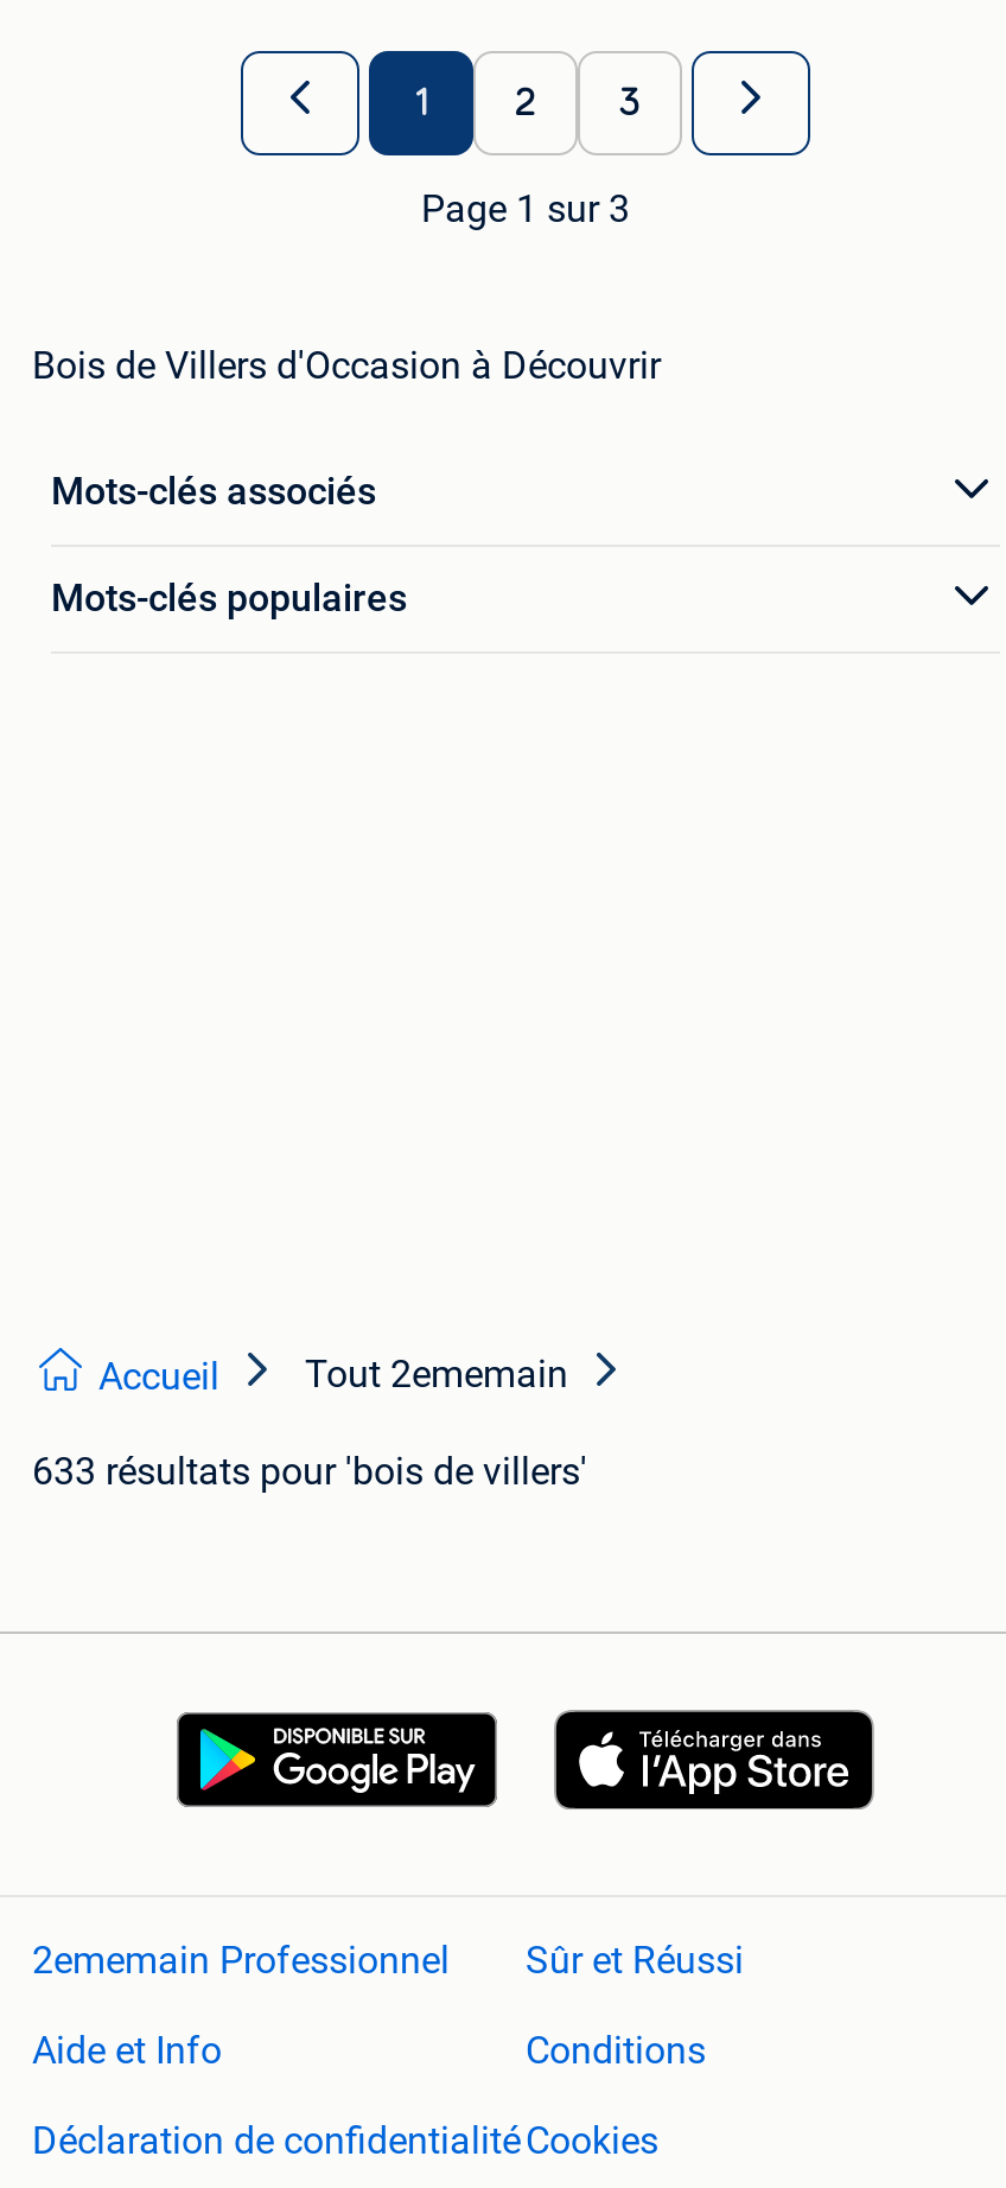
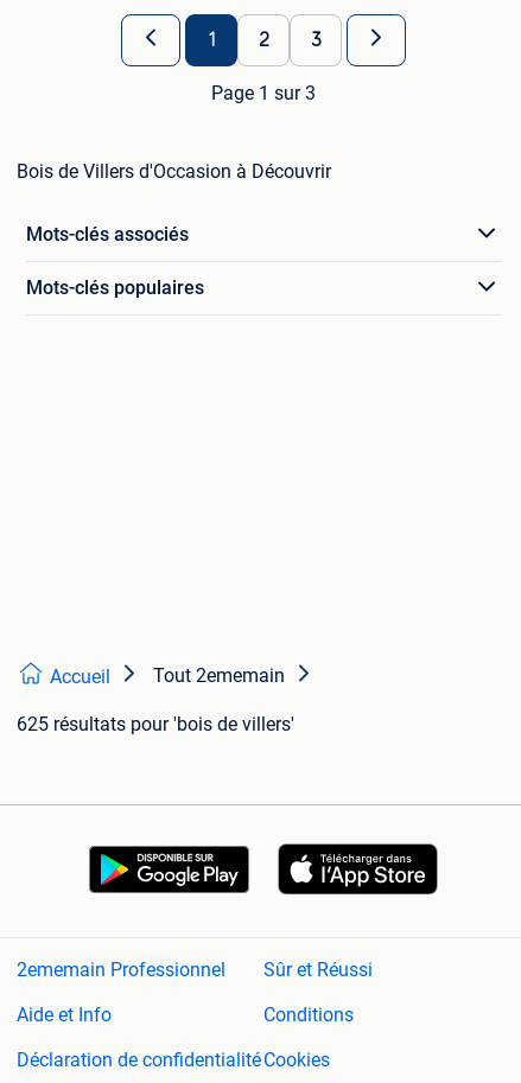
[32,1447,587,1492] 633 résultats pour 'bois de villers' -> [17,713,294,735] 625 résultats pour 'bois de villers'

